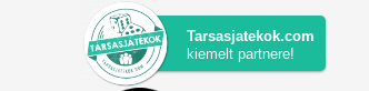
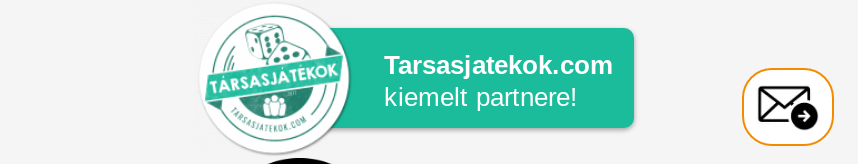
none -> [740,66,836,148] [image]

